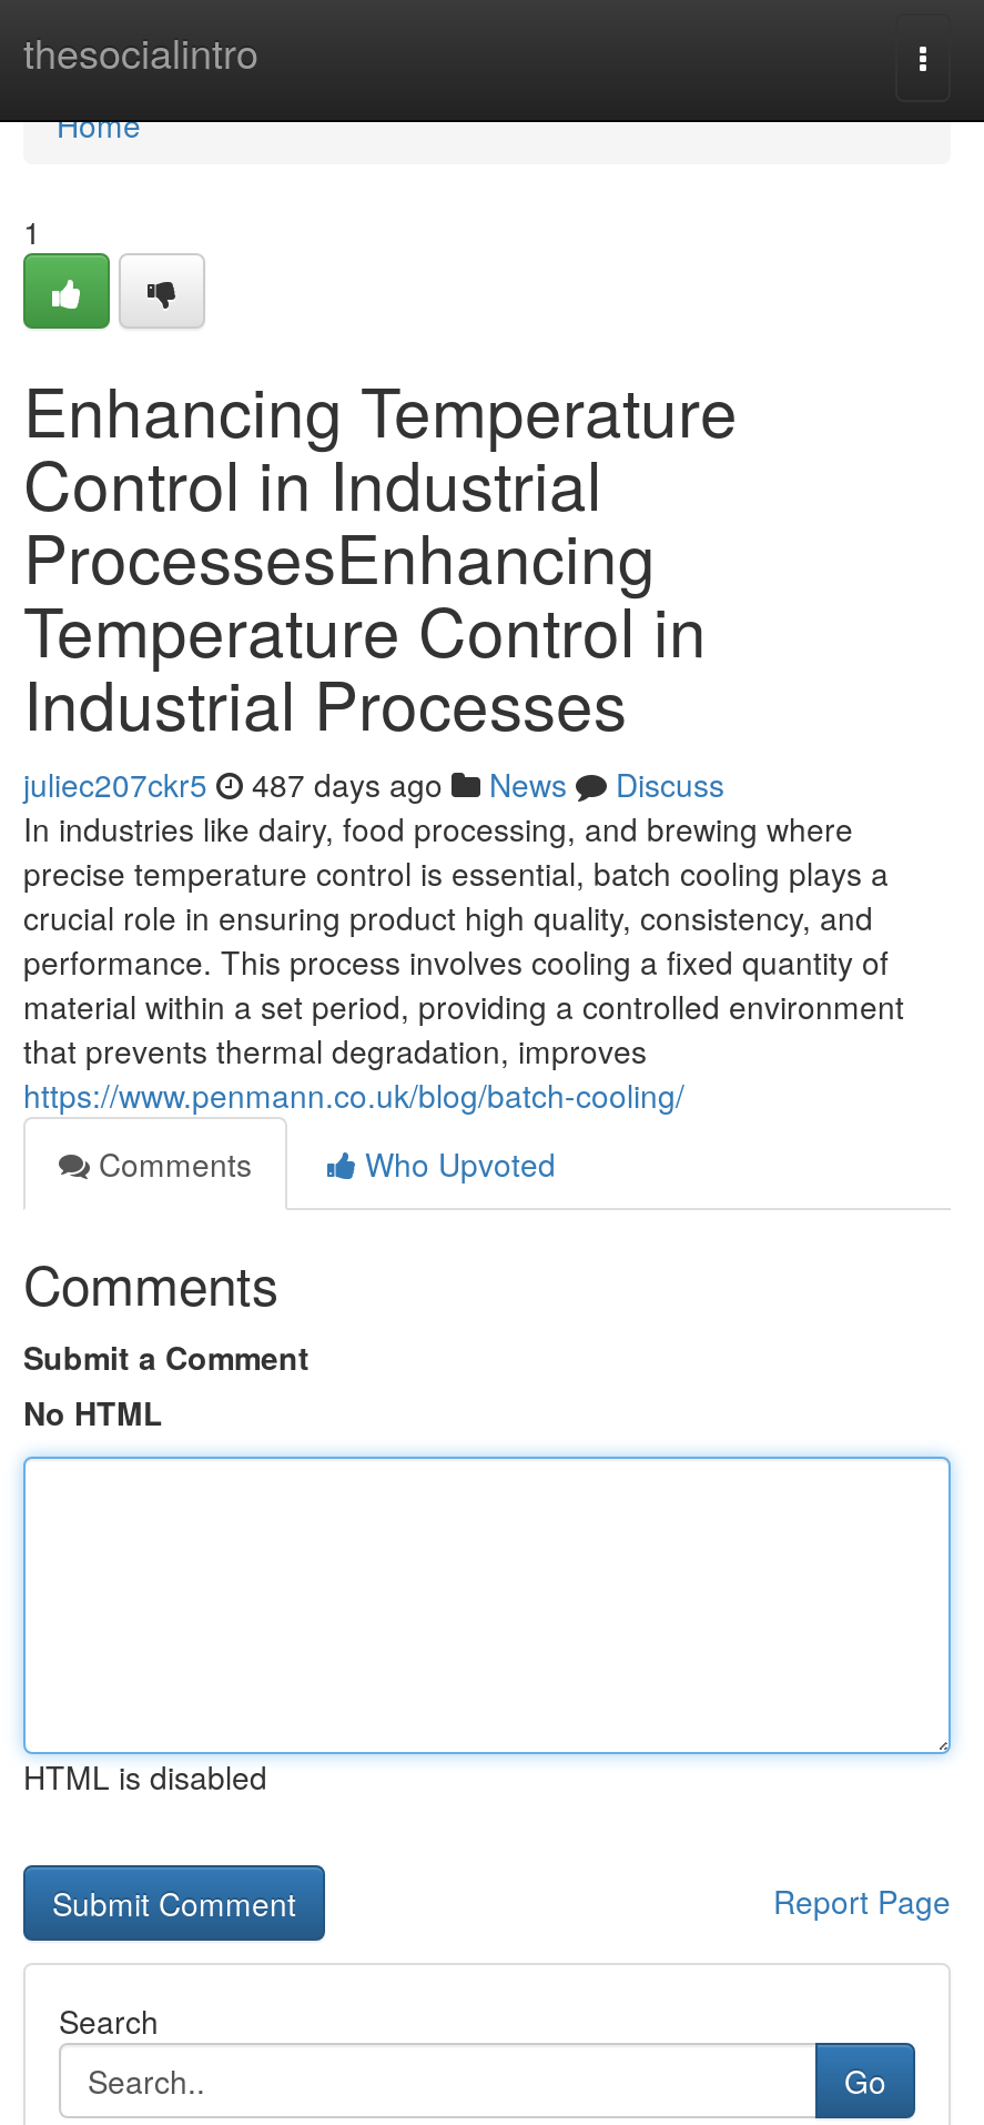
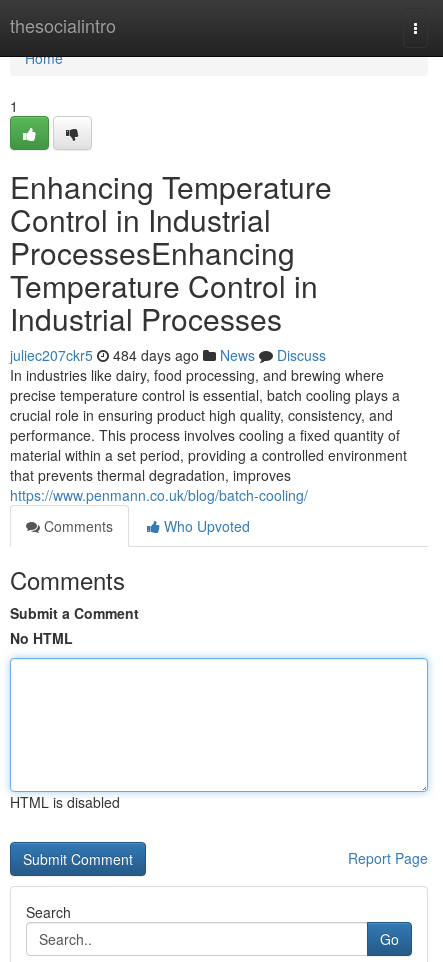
[23,762,724,806] juliec207ckr5 487 days ago News Discuss -> [10,345,326,365] juliec207ckr5 484 days ago News Discuss

